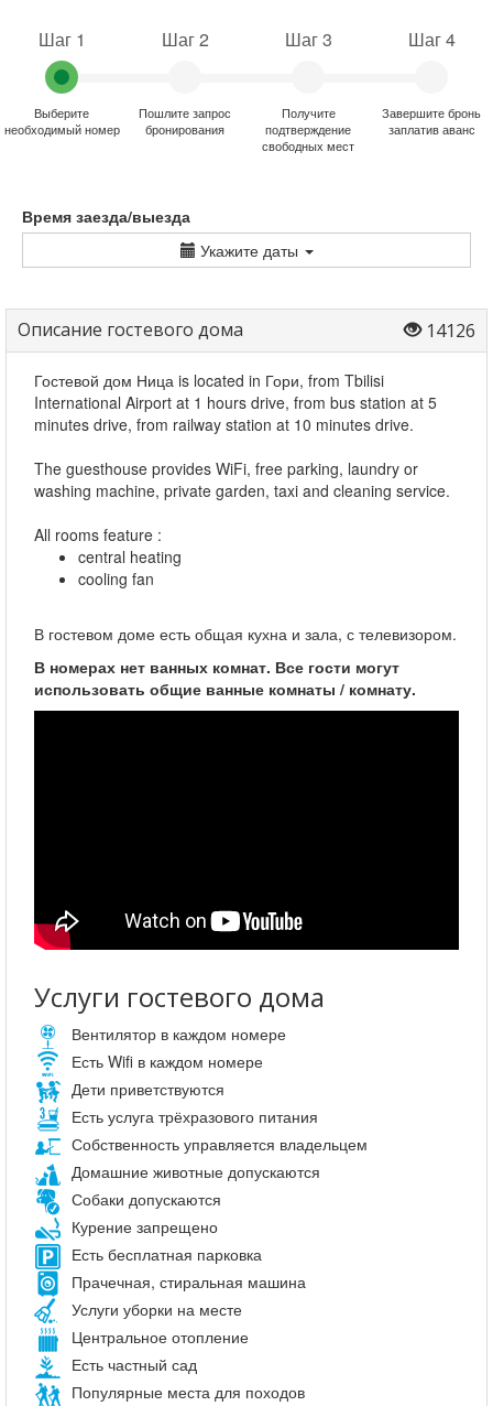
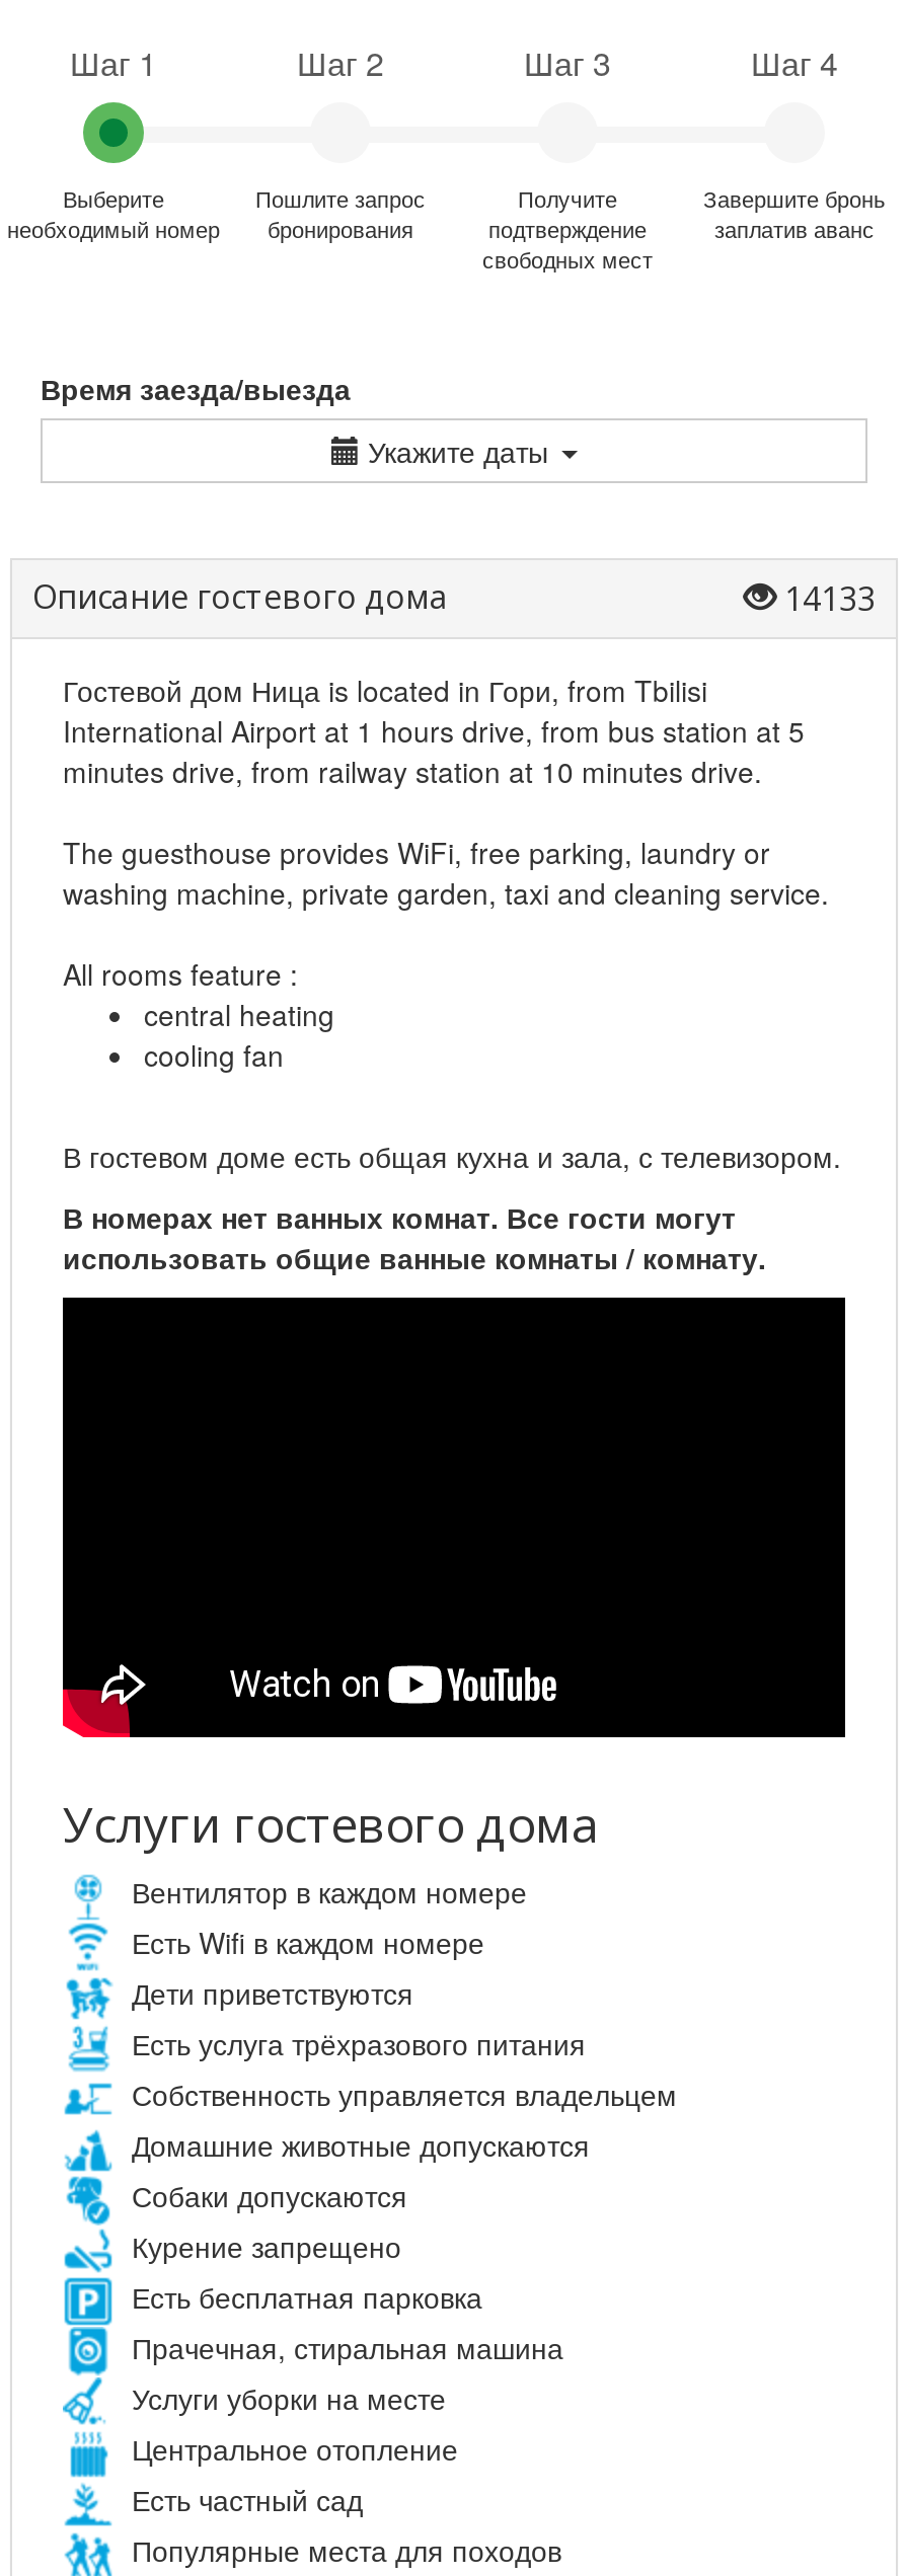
[421,318,475,342] 14126 -> [776,576,876,620] 14133

